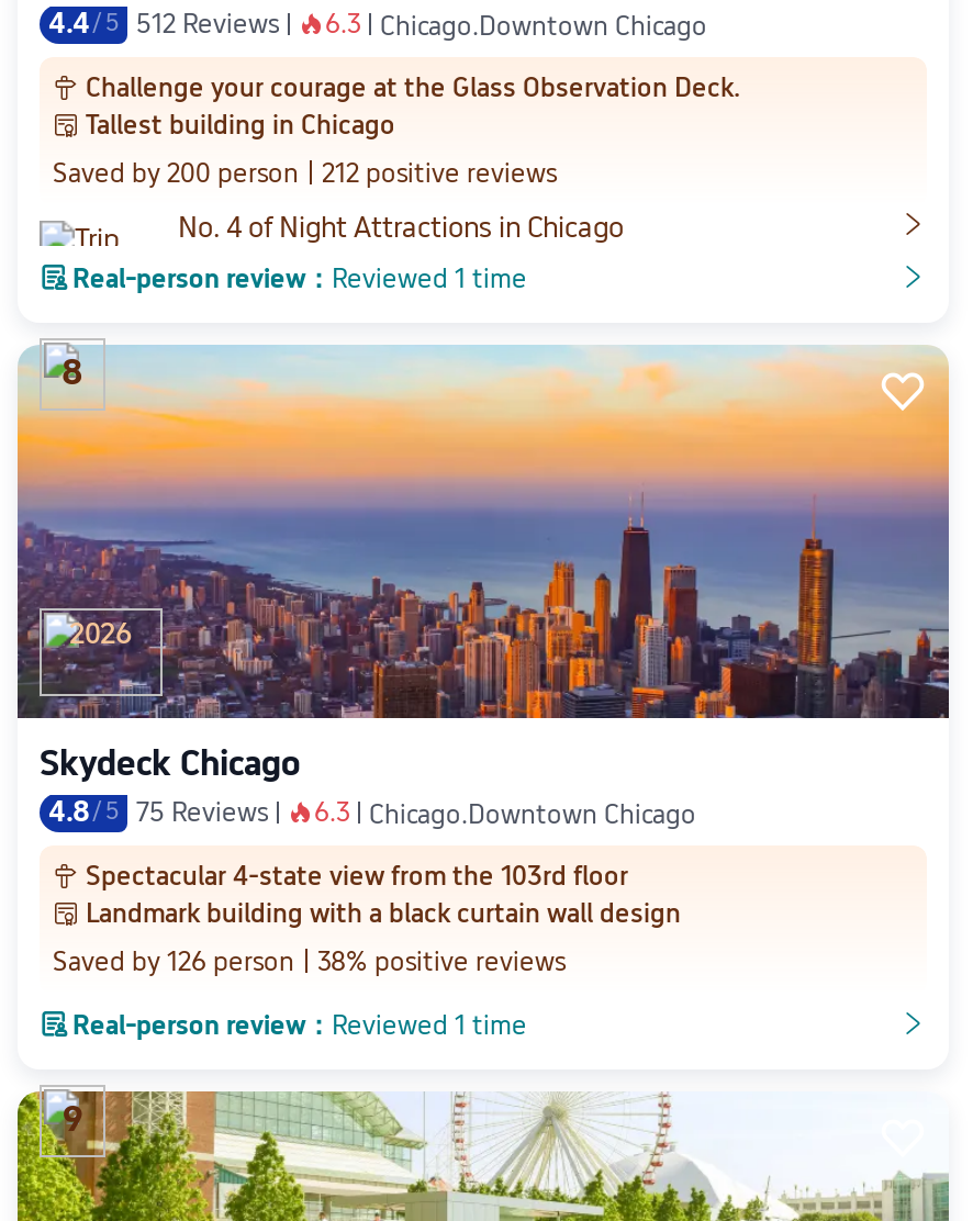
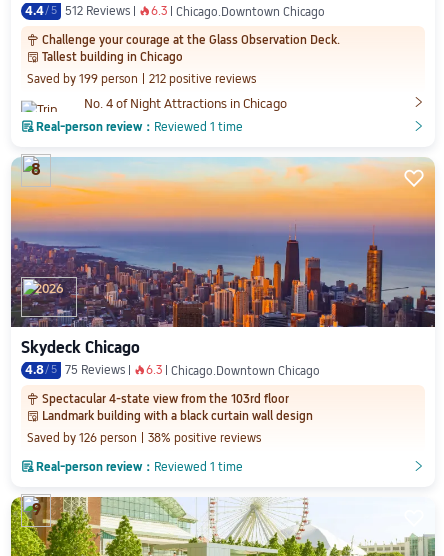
[53,157,299,188] Saved by 200 person -> [27,71,138,85] Saved by 199 person

